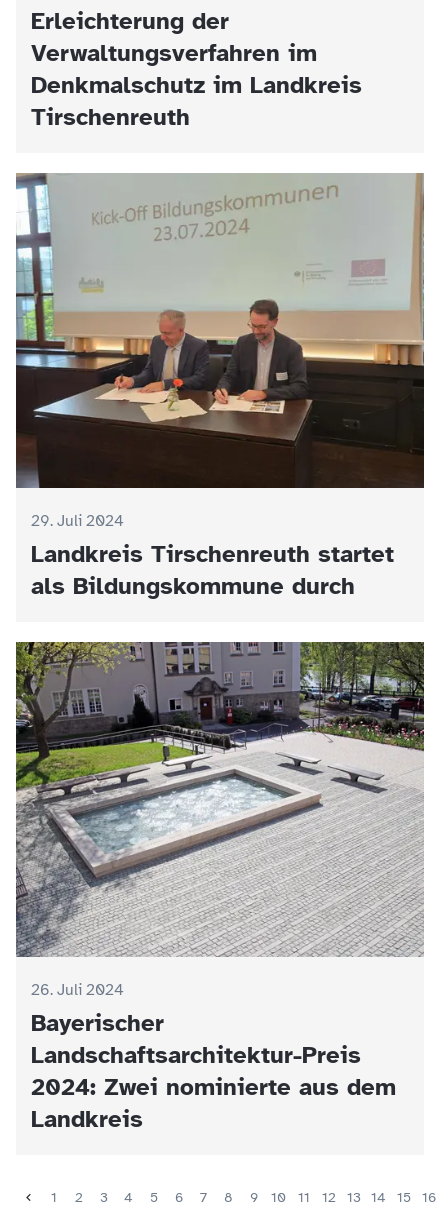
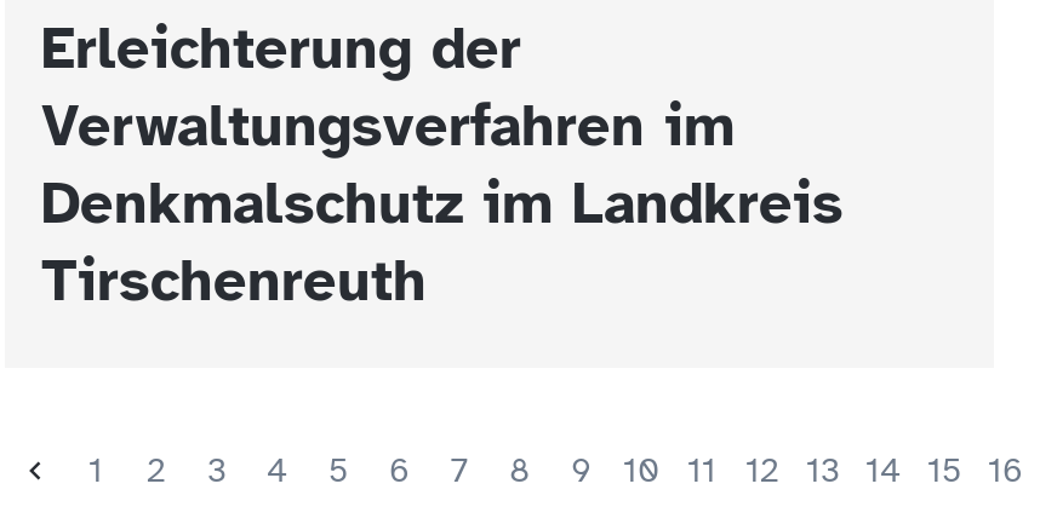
[15,172,425,601] [image] | 29. Juli 2024 | Landkreis Tirschenreuth startet | als Bildungskommune durch -> none
[15,641,425,1134] [image] | 26. Juli 2024 | Bayerischer | Landschaftsarchitektur-Preis | 2024: Zwei nominierte aus dem | Landkreis -> none

